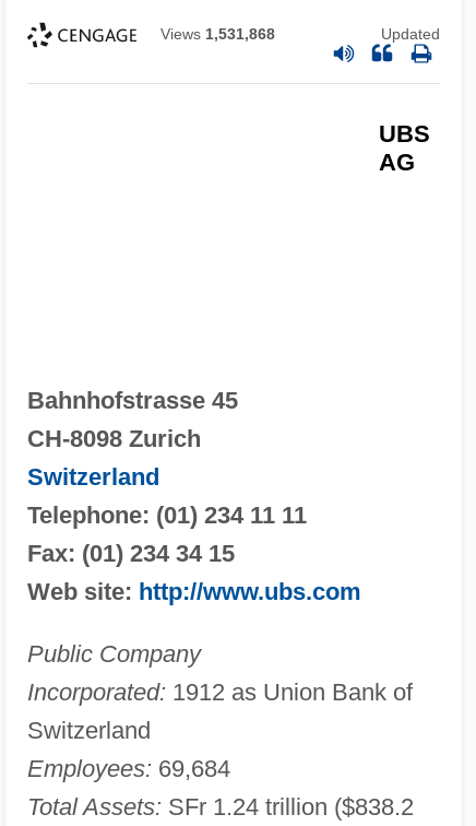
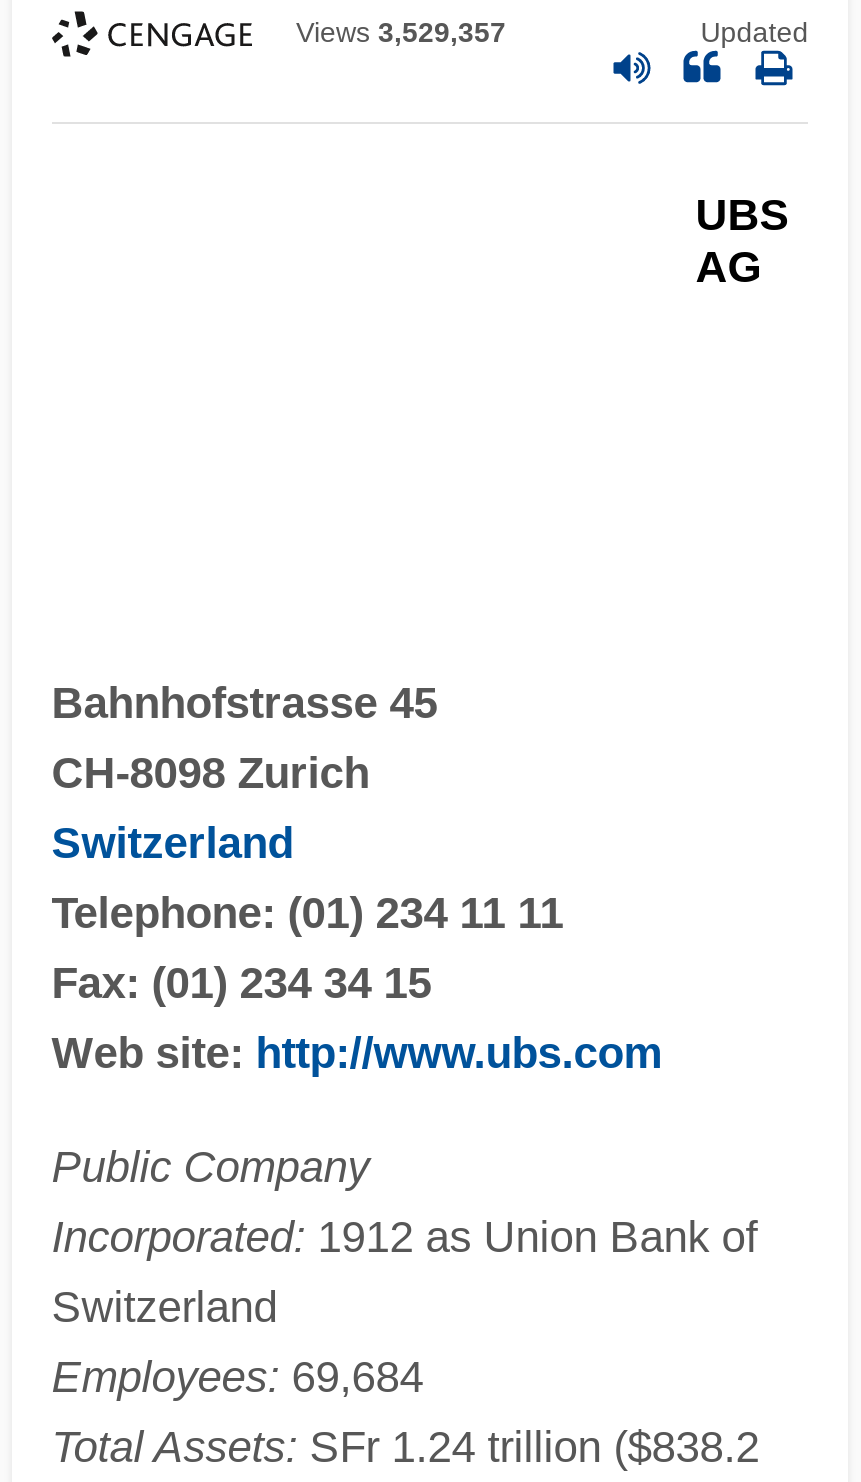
[160,26,275,43] Views 1,531,868 -> [296,17,506,49] Views 3,529,357

